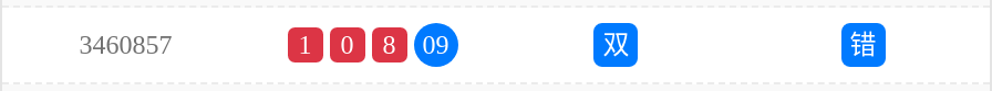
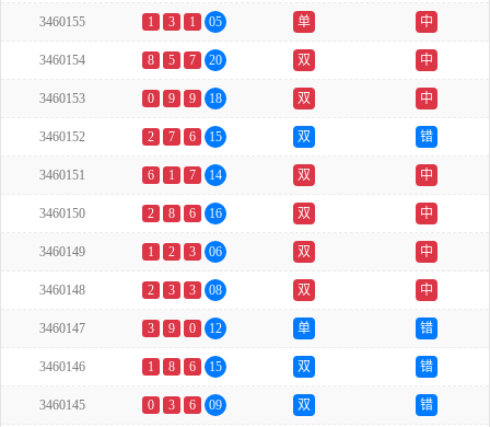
[79,30,172,60] 3460857 -> [39,14,85,30] 3460155
[341,30,354,60] 0 -> [39,14,433,68] 3 | 1 | 05 | 单 | 中 | 3460154
none -> [39,53,433,413] 5 | 7 | 20 | 双 | 中 | 3460153 | 0 | 9 | 9 | 18 | 双 | 中 | 3460152 | 2 | 7 | 6 | 15 | 双 | 错 | 3460151 | 6 | 1 | 7 | 14 | 双 | 中 | 3460150 | 2 | 8 | 6 | 16 | 双 | 中 | 3460149 | 1 | 2 | 3 | 06 | 双 | 中 | 3460148 | 2 | 3 | 3 | 08 | 双 | 中 | 3460147 | 3 | 9 | 0 | 12 | 单 | 错 | 3460146 | 1 | 8 | 6 | 15 | 双 | 错 | 3460145 | 0 | 3 | 6

